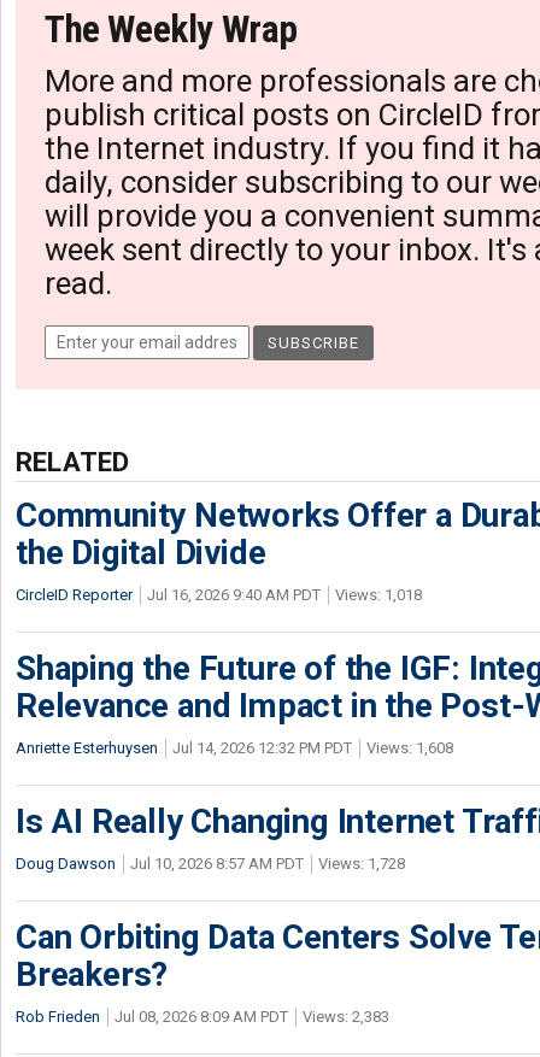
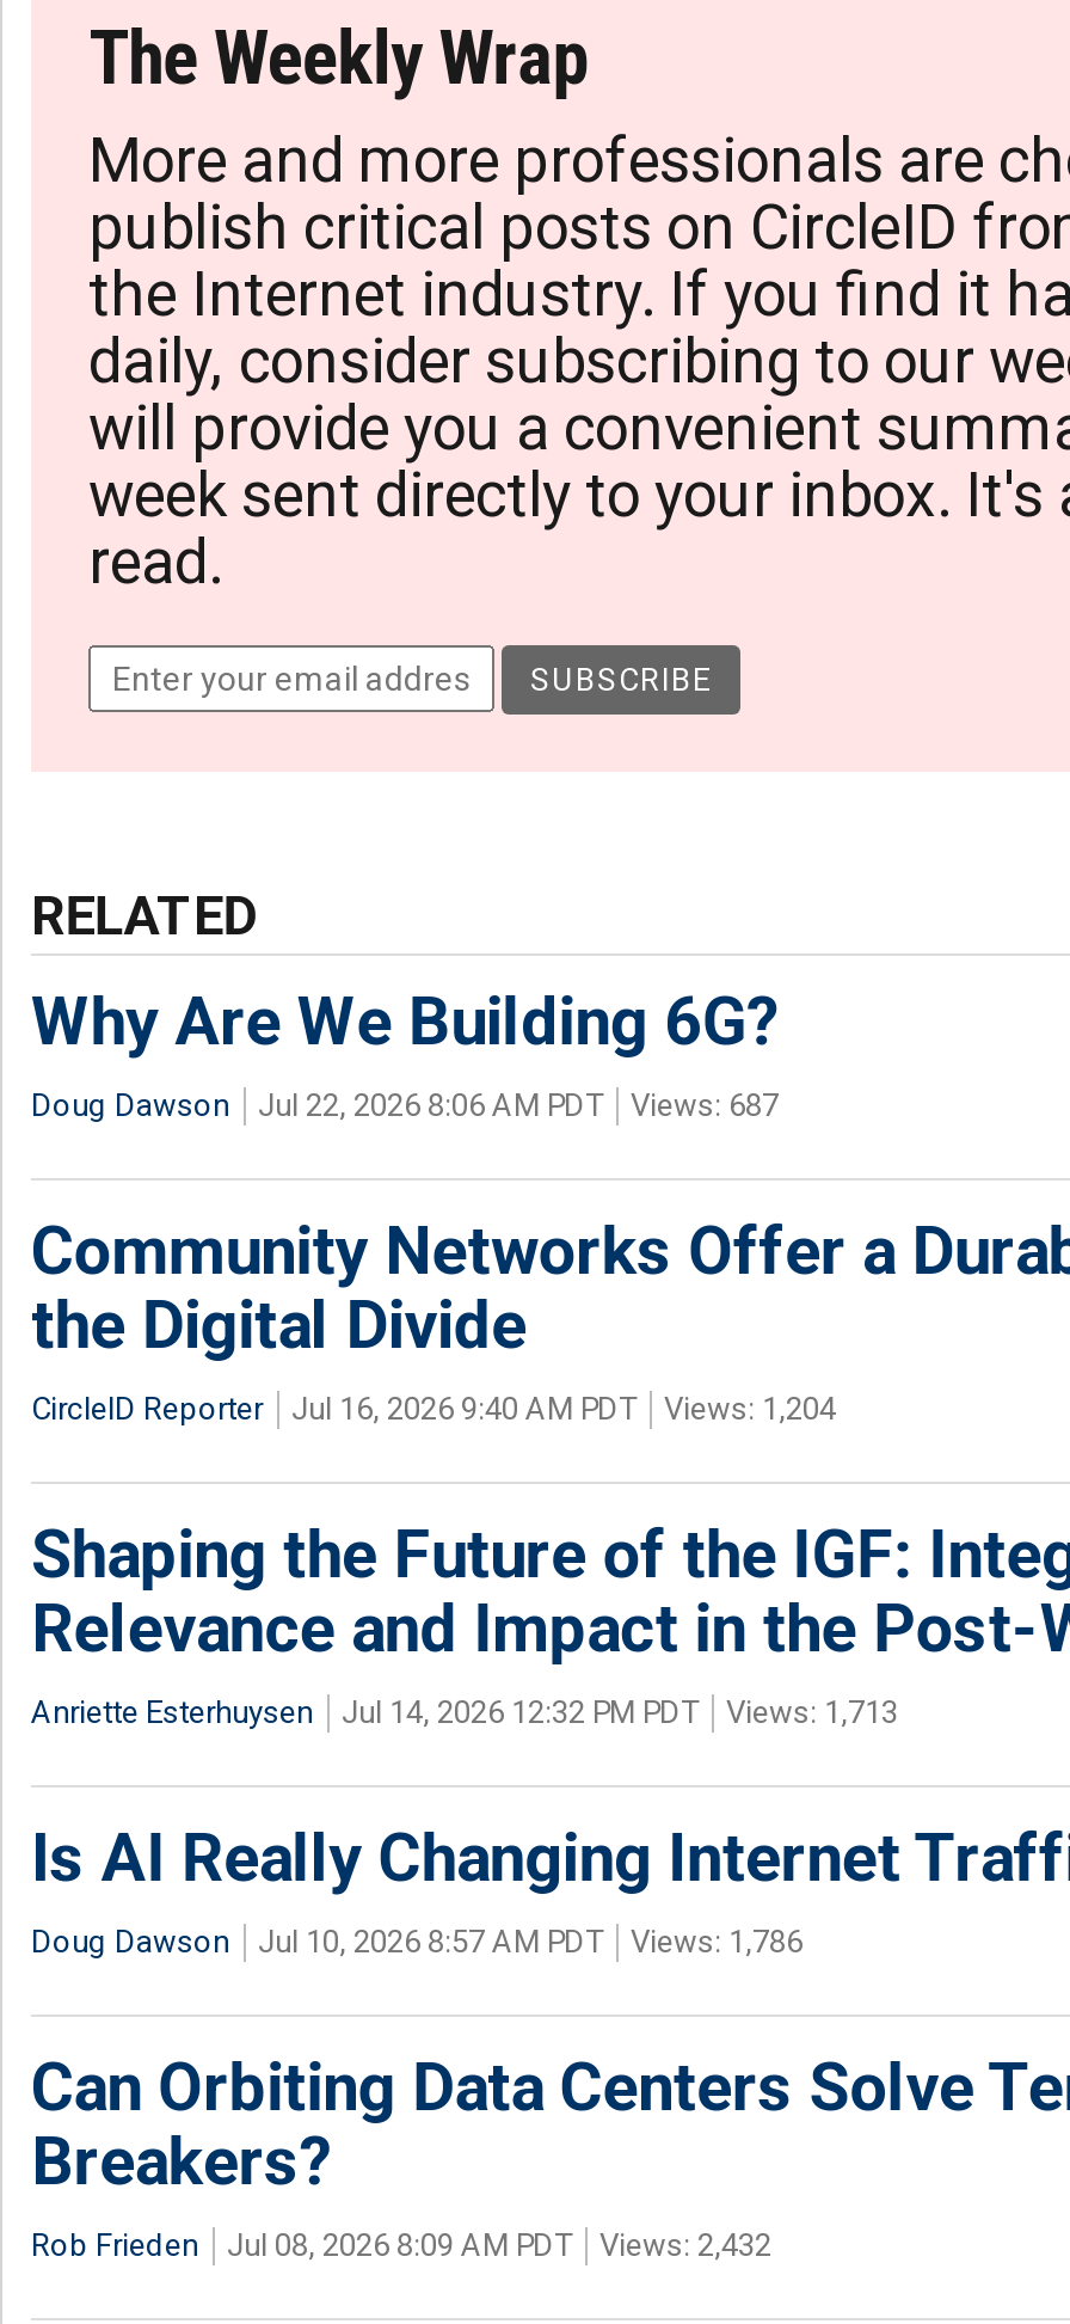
none -> [31,981,780,1122] Why Are We Building 6G? | Doug Dawson | Jul 22, 2026 8:06 AM PDT | Views: 687
[16,585,422,603] CircleID Reporter Jul 16, 2026 9:40 AM PDT Views: 1,018 -> [31,1390,836,1426] CircleID Reporter Jul 16, 2026 9:40 AM PDT Views: 1,204
[16,738,453,757] Anriette Esterhuysen Jul 14, 2026 12:32 PM PDT Views: 1,608 -> [31,1694,898,1729] Anriette Esterhuysen Jul 14, 2026 12:32 PM PDT Views: 1,713
[16,854,405,872] Doug Dawson Jul 10, 2026 8:57 AM PDT Views: 1,728 -> [31,1923,802,1959] Doug Dawson Jul 10, 2026 8:57 AM PDT Views: 1,786
[16,1007,389,1025] Rob Frieden Jul 08, 2026 8:09 AM PDT Views: 2,383 -> [31,2226,771,2262] Rob Frieden Jul 08, 2026 8:09 AM PDT Views: 2,432

